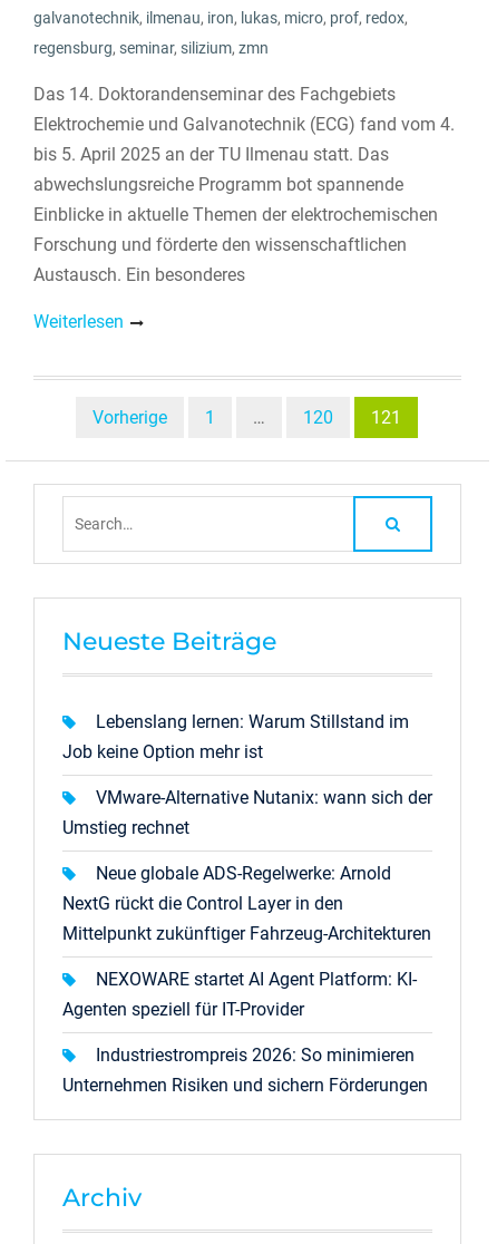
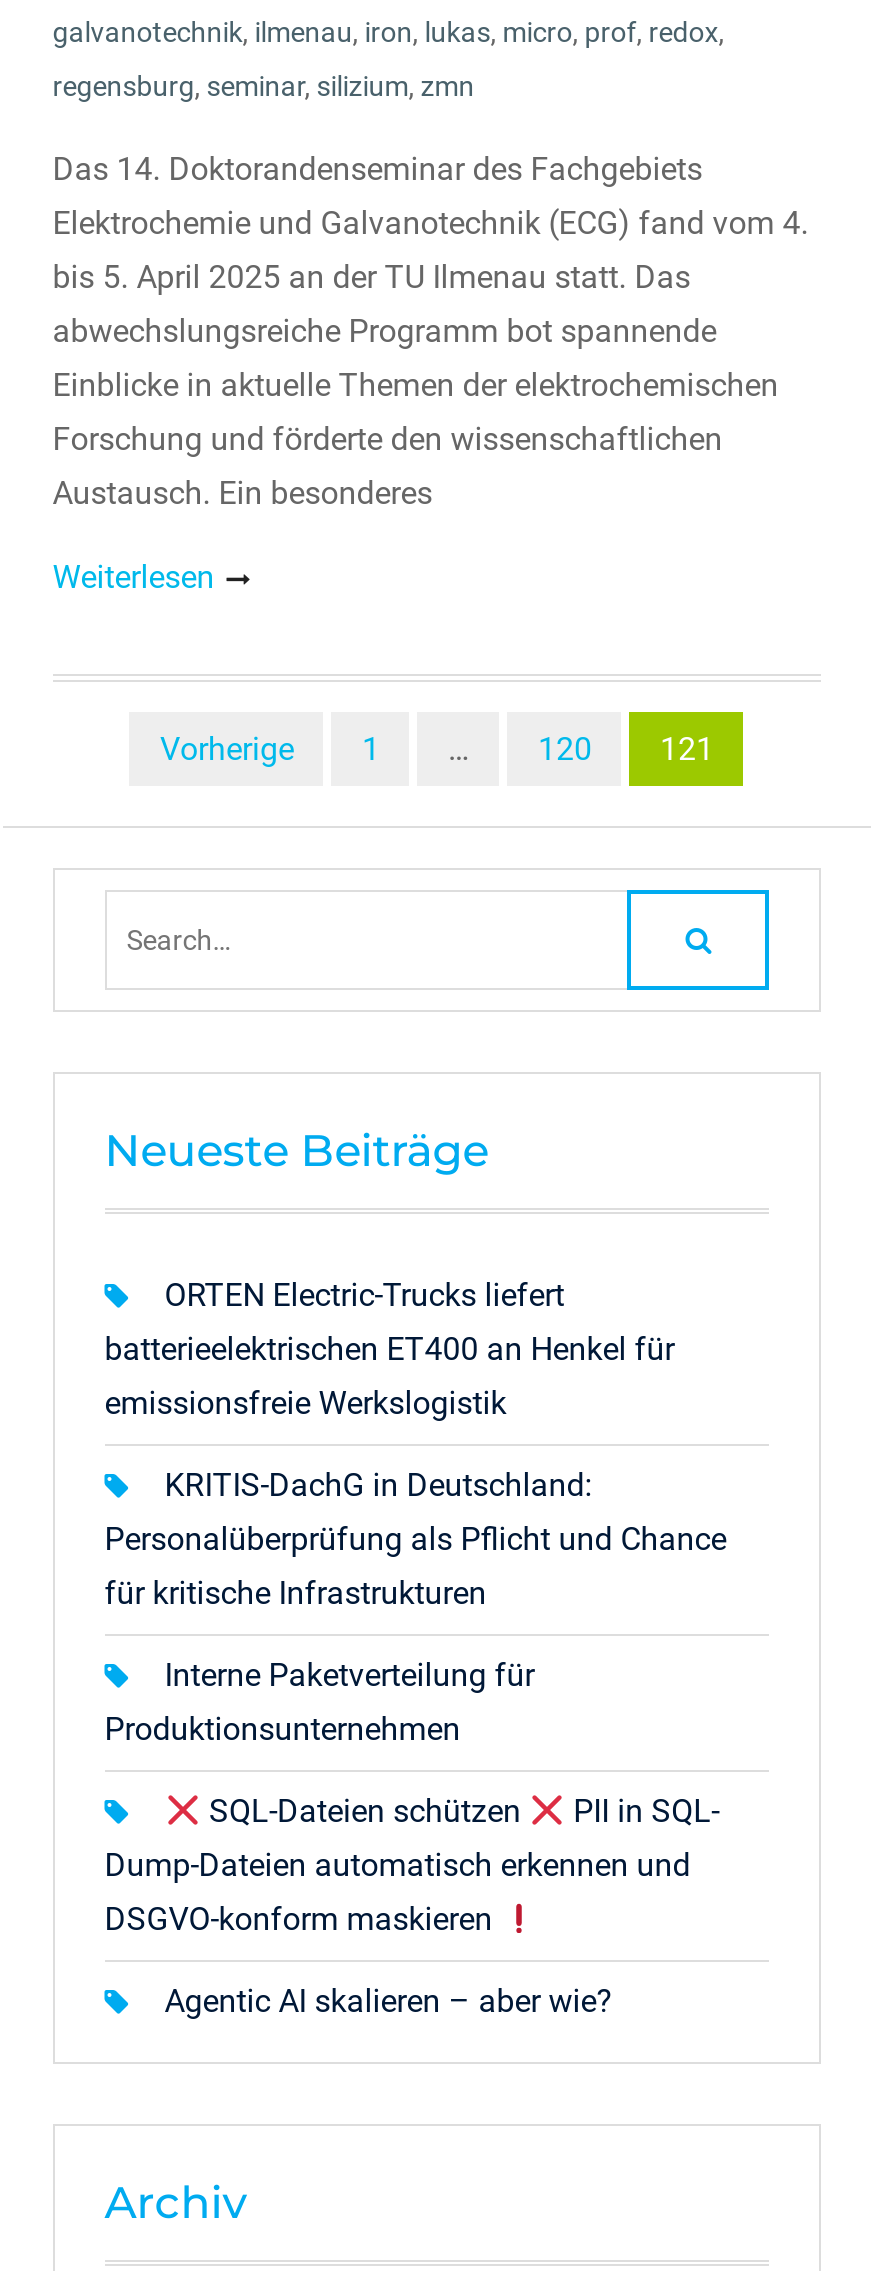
[62,711,409,762] Lebenslang lernen: Warum Stillstand im | Job keine Option mehr ist -> [104,1276,674,1422] ORTEN Electric-Trucks liefert | batterieelektrischen ET400 an Henkel für | emissionsfreie Werkslogistik
[62,787,432,838] VMware-Alternative Nutanix: wann sich der | Umstieg rechnet -> [104,1466,726,1612] KRITIS-DachG in Deutschland: | Personalüberprüfung als Pflicht und Chance | für kritische Infrastrukturen
[62,863,431,944] Neue globale ADS-Regelwerke: Arnold | NextG rückt die Control Layer in den | Mittelpunkt zukünftiger Fahrzeug-Architekturen -> [104,1656,534,1748] Interne Paketverteilung für | Produktionsunternehmen
[62,969,416,1020] NEXOWARE startet AI Agent Platform: KI- | Agenten speziell für IT-Provider -> [104,1792,719,1938] SQL-Dateien schützen | PII in SQL- | Dump-Dateien automatisch erkennen und | DSGVO-konform maskieren
[62,1044,428,1096] Industriestrompreis 2026: So minimieren | Unternehmen Risiken und sichern Förderungen -> [164,1982,612,2020] Agentic AI skalieren – aber wie?

